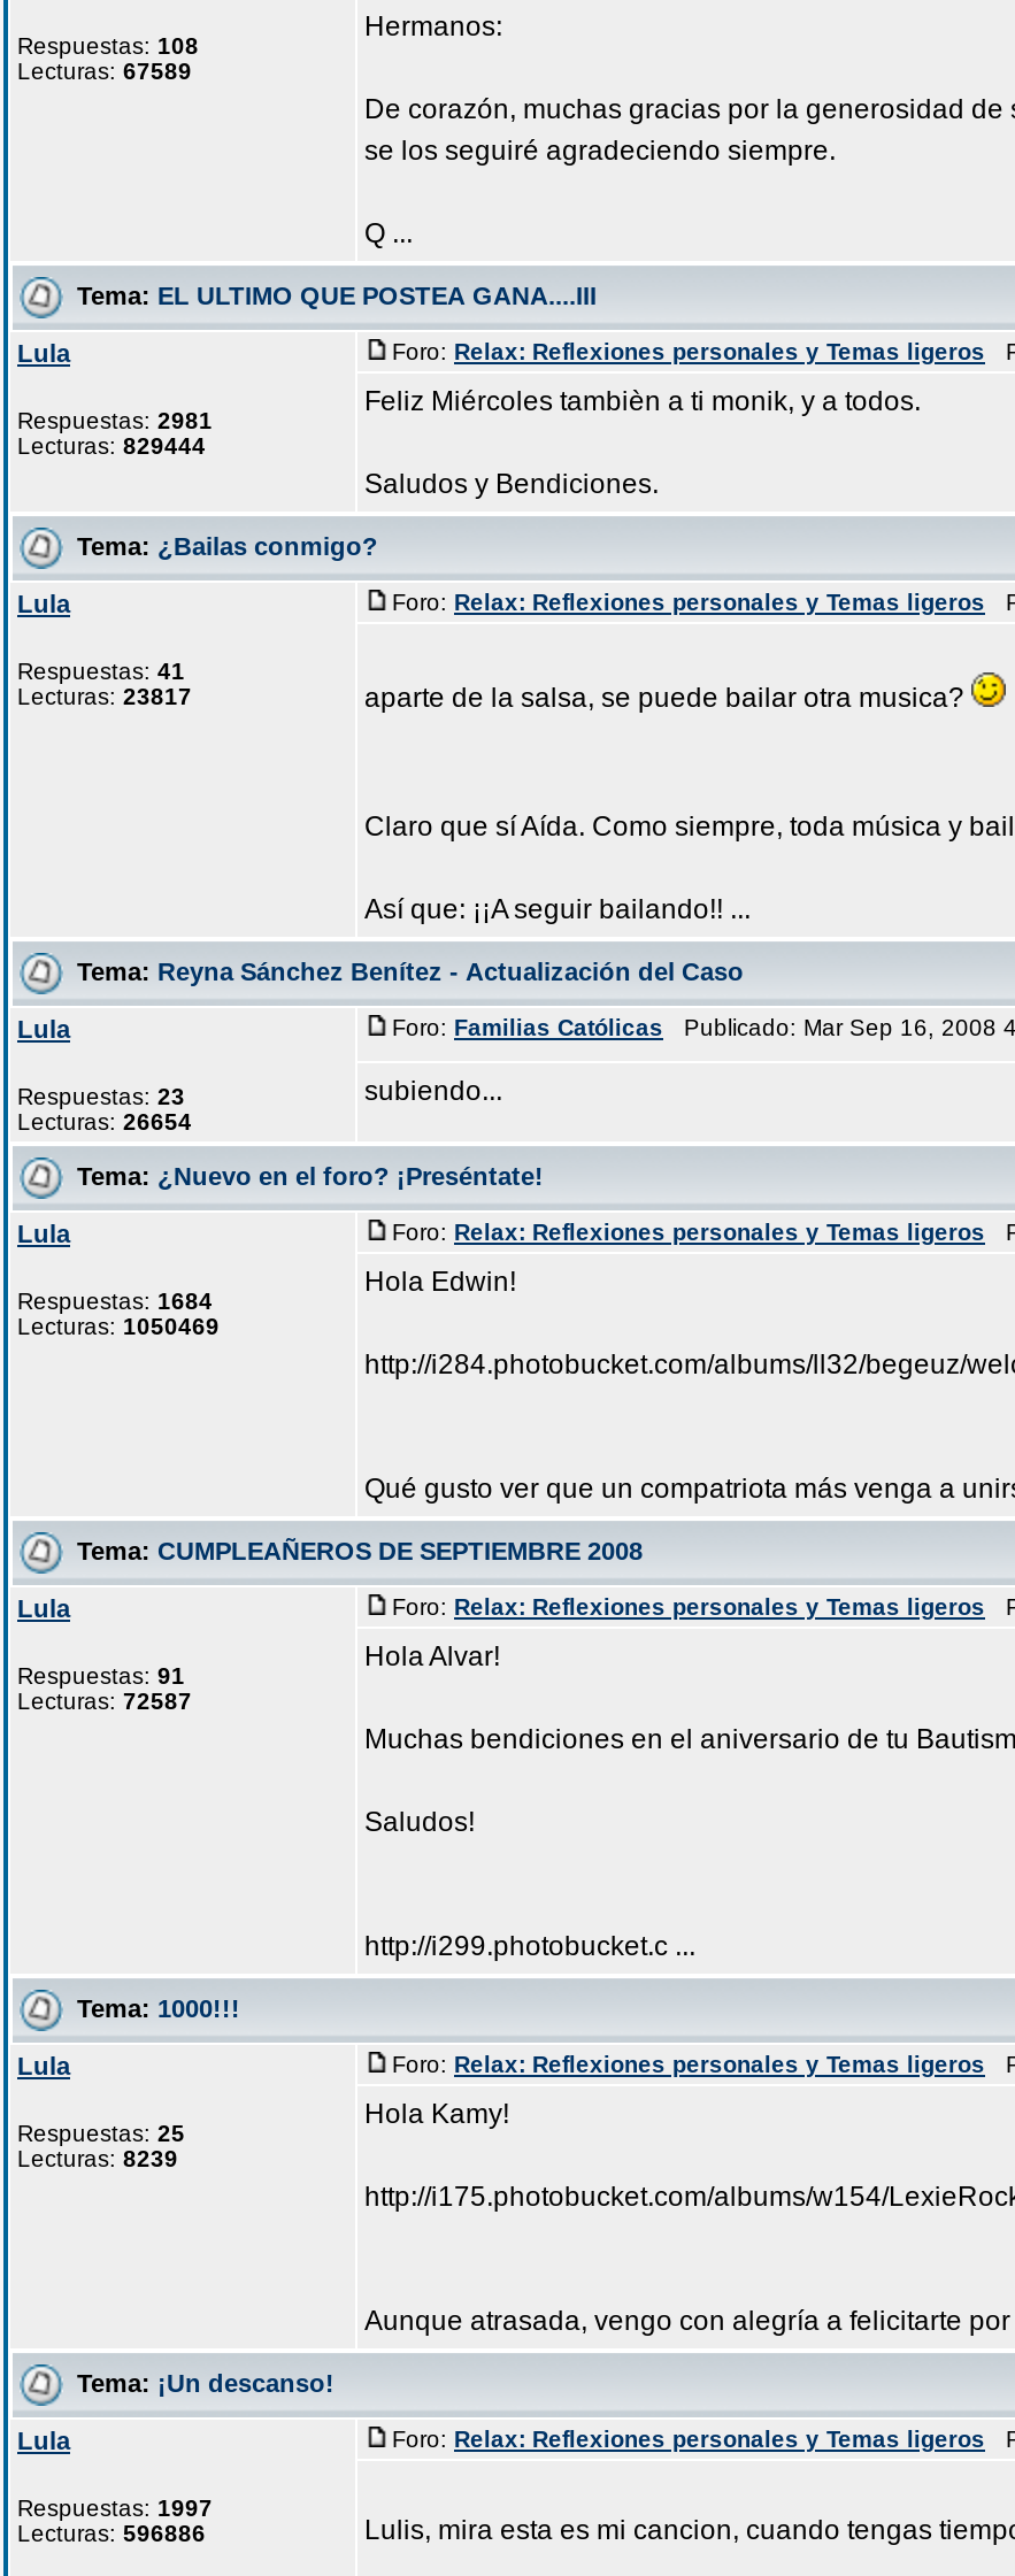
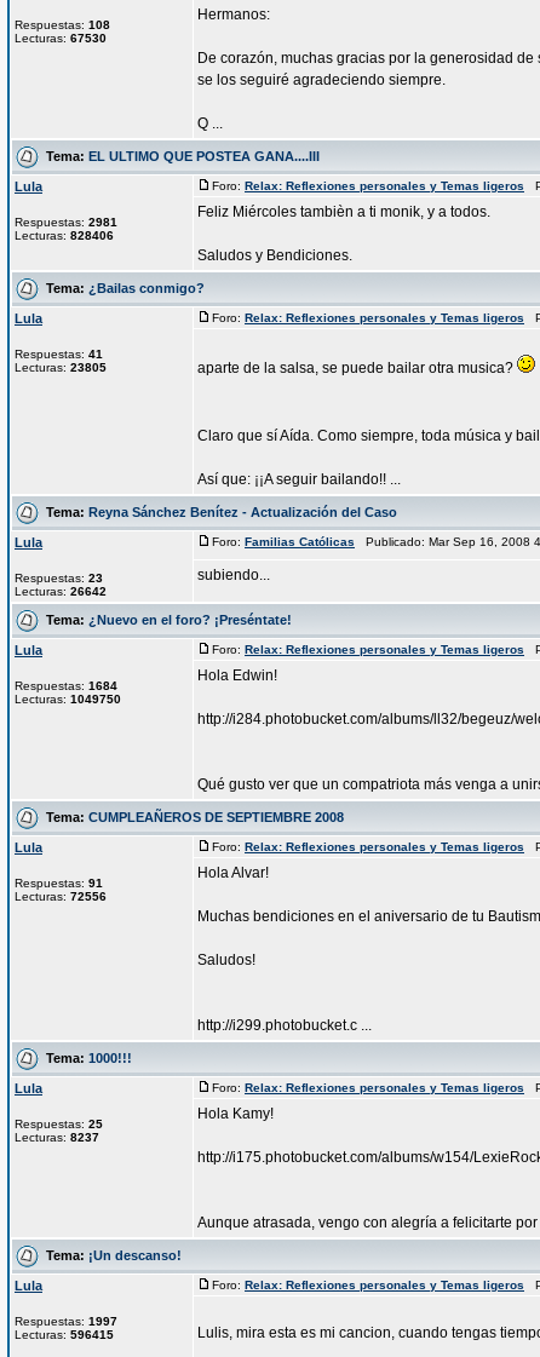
[17,59,192,84] Lecturas: 67589 -> [15,31,107,45] Lecturas: 67530
[17,433,206,459] Lecturas: 829444 -> [15,229,114,242] Lecturas: 828406
[17,684,192,709] Lecturas: 23817 -> [15,361,107,374] Lecturas: 23805
[17,1109,192,1135] Lecturas: 26654 -> [15,585,107,598] Lecturas: 26642
[17,1314,220,1339] Lecturas: 1050469 -> [15,692,121,706] Lecturas: 1049750
[17,1689,192,1714] Lecturas: 72587 -> [15,890,107,903] Lecturas: 72556
[17,2146,178,2171] Lecturas: 8239 -> [15,1131,99,1144] Lecturas: 8237
[17,2521,206,2546] Lecturas: 596886 -> [15,1328,114,1341] Lecturas: 596415

